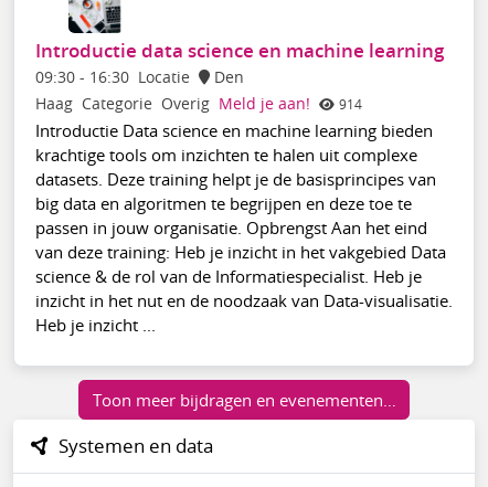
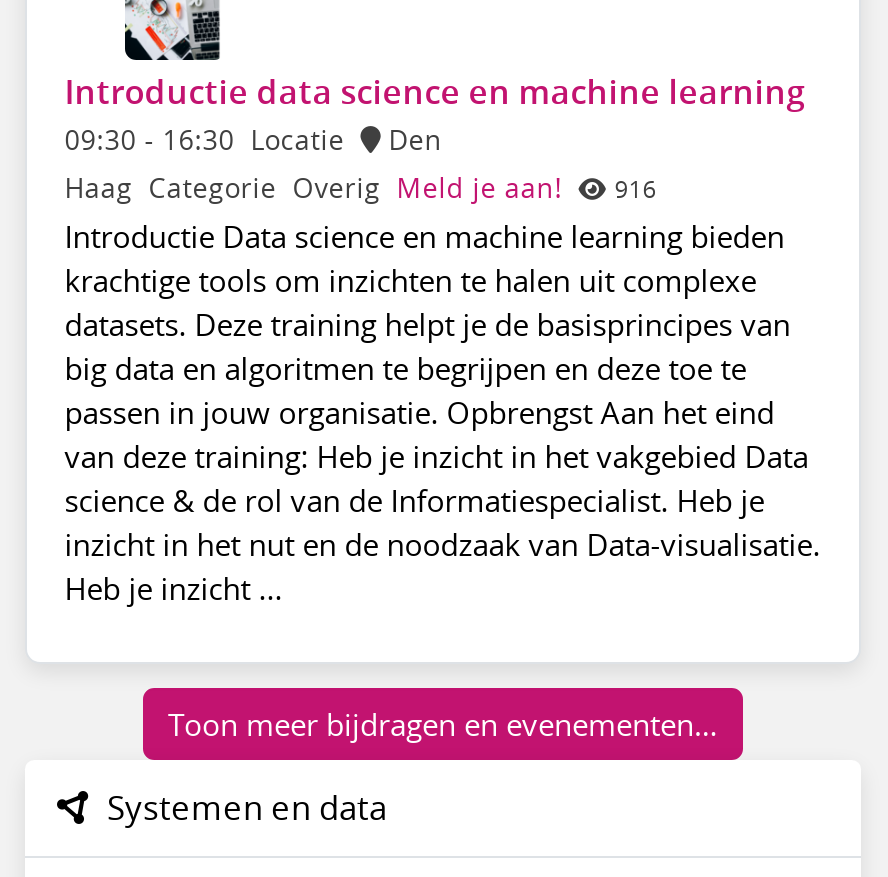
[35,94,362,113] Haag Categorie Overig Meld je aan! 914 -> [65,169,657,205] Haag Categorie Overig Meld je aan! 916

